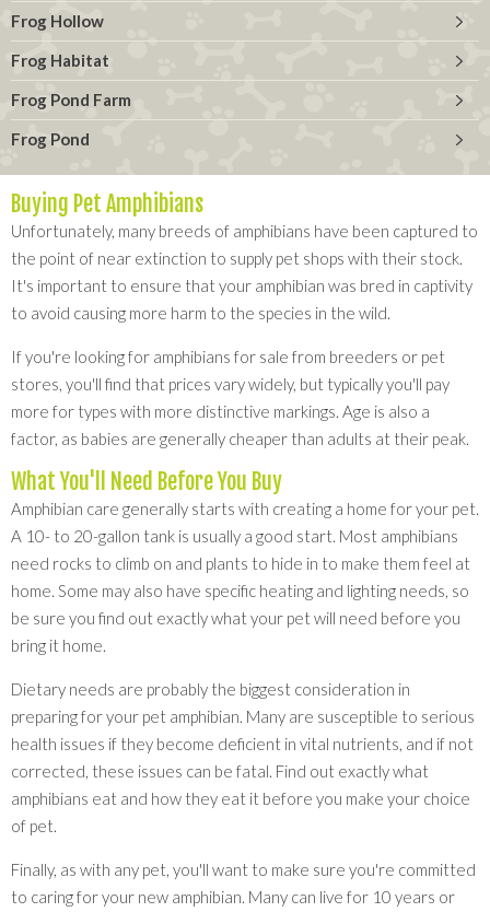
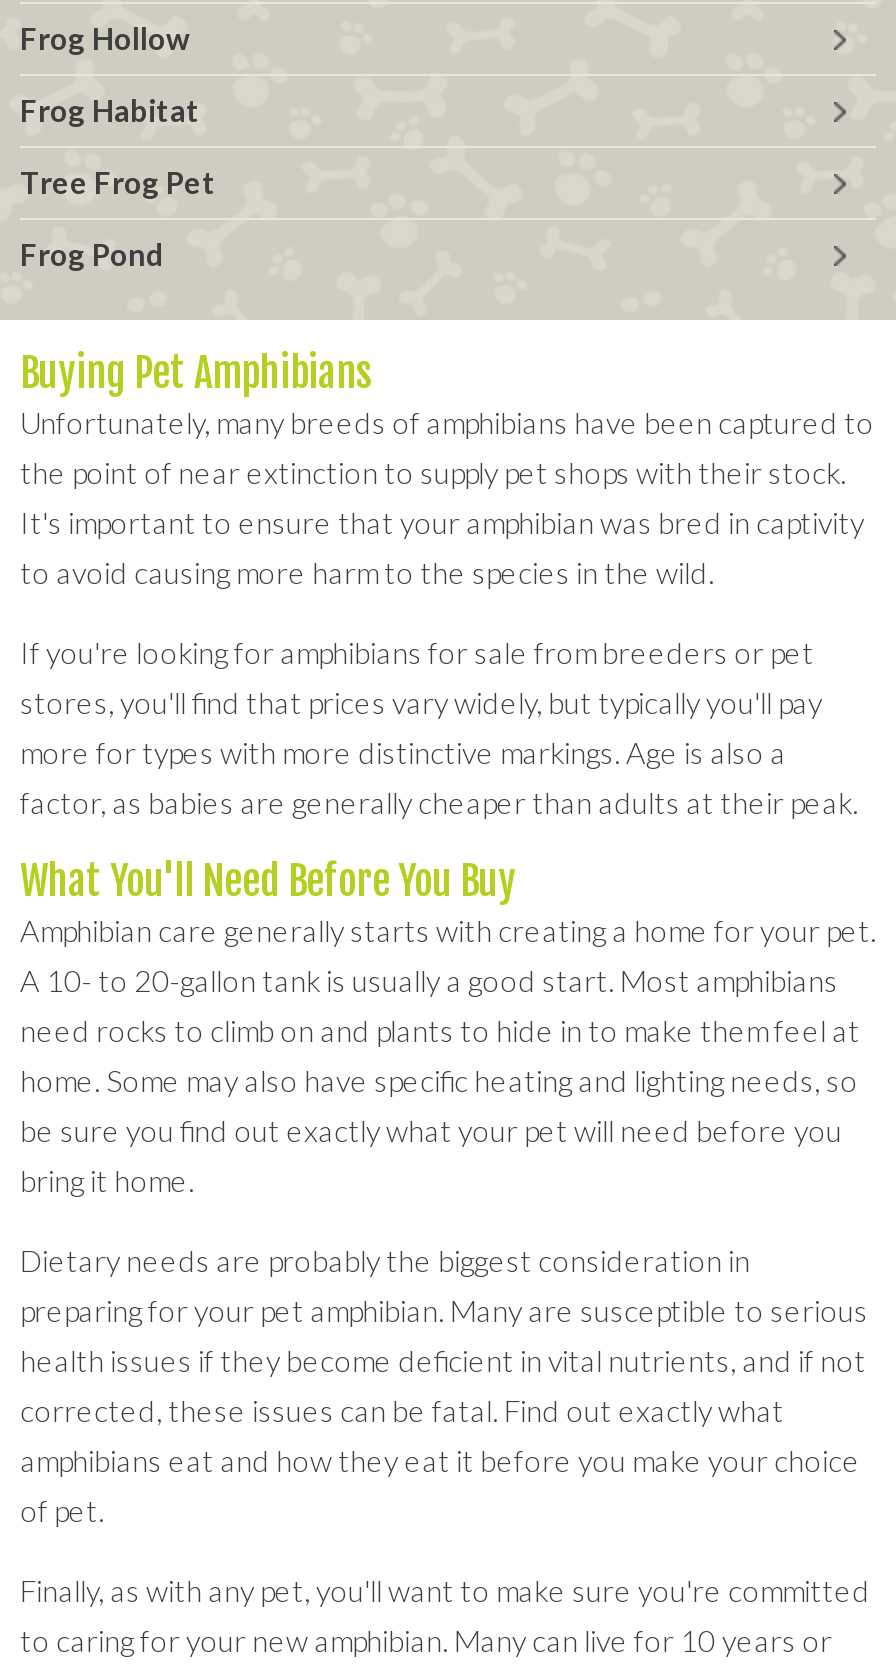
[11,90,131,110] Frog Pond Farm -> [20,165,216,201] Tree Frog Pet

